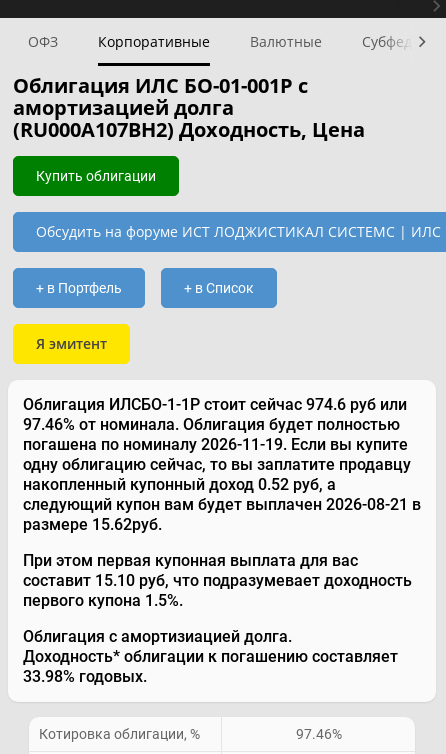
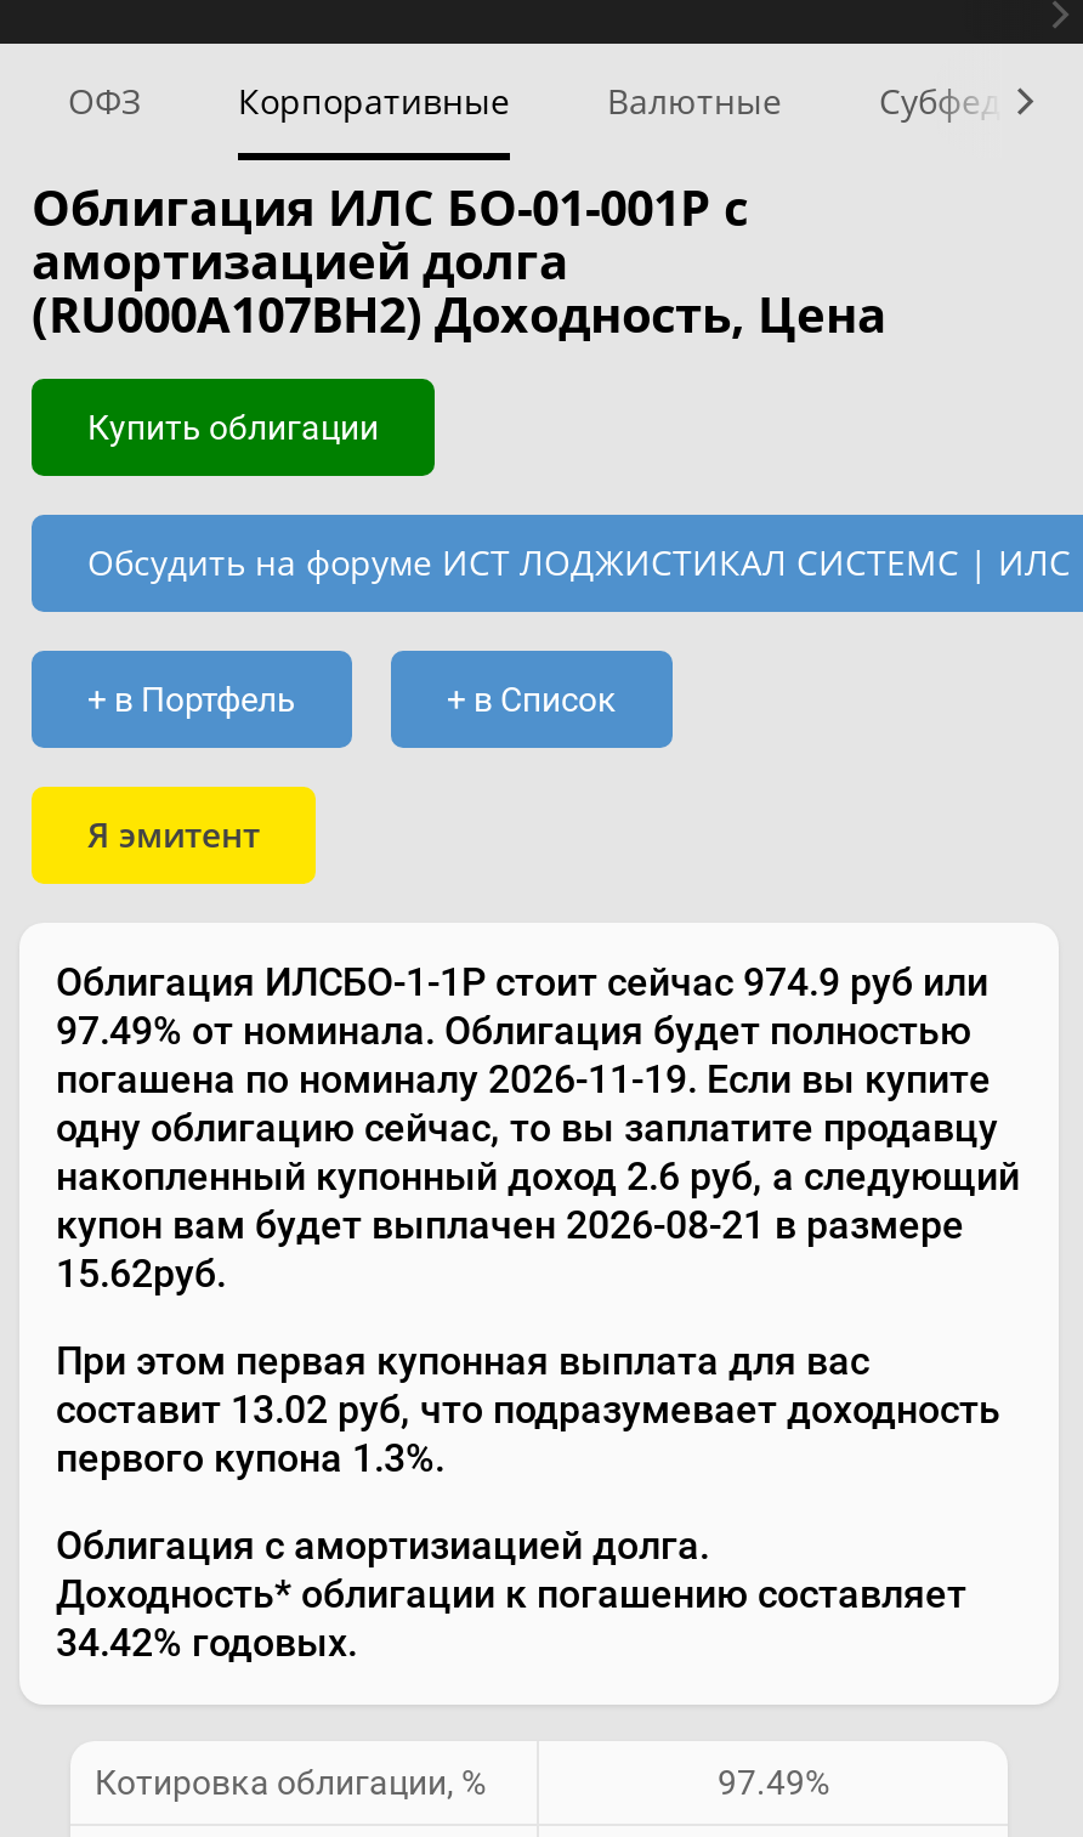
[23,395,407,414] Облигация ИЛСБО-1-1Р стоит сейчас 974.6 руб или -> [56,960,988,1006] Облигация ИЛСБО-1-1Р стоит сейчас 974.9 руб или
[23,415,400,434] 97.46% от номинала. Облигация будет полностью -> [56,1009,971,1055] 97.49% от номинала. Облигация будет полностью
[23,475,421,534] накопленный купонный доход 0.52 руб, а | следующий купон вам будет выплачен 2026-08-21 в | размере 15.62руб. -> [56,1154,1020,1298] накопленный купонный доход 2.6 руб, а следующий | купон вам будет выплачен 2026-08-21 в размере | 15.62руб.
[23,571,412,590] составит 15.10 руб, что подразумевает доходность -> [56,1388,1000,1434] составит 13.02 руб, что подразумевает доходность
[23,591,183,610] первого купона 1.5%. -> [56,1436,444,1482] первого купона 1.3%.
[23,667,147,686] 33.98% годовых. -> [56,1621,357,1667] 34.42% годовых.
[295,726,341,742] 97.46% -> [718,1764,829,1803] 97.49%

